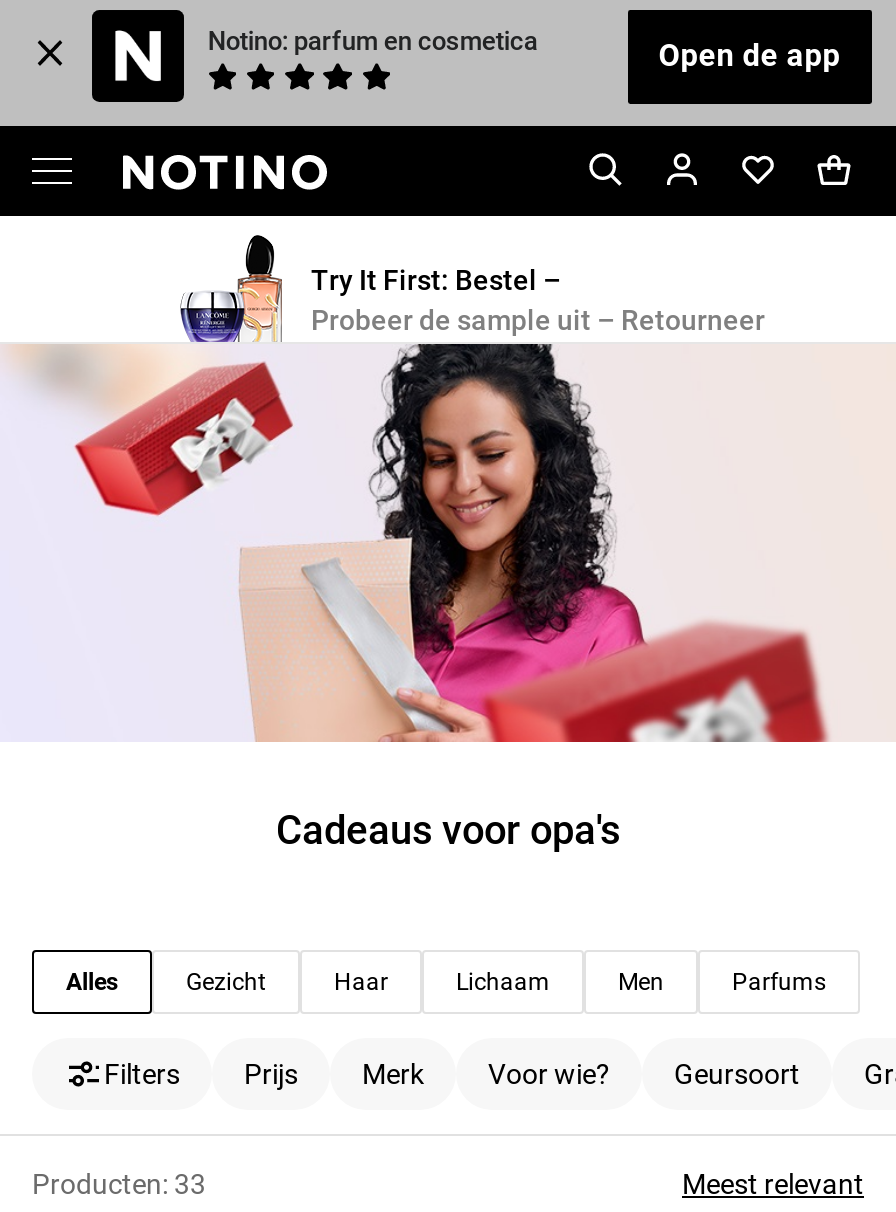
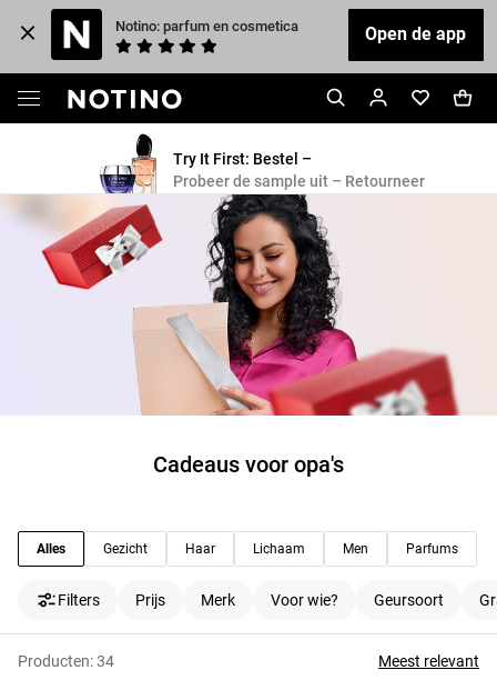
[32,1167,206,1199] Producten: 33 -> [18,652,114,669] Producten: 34

